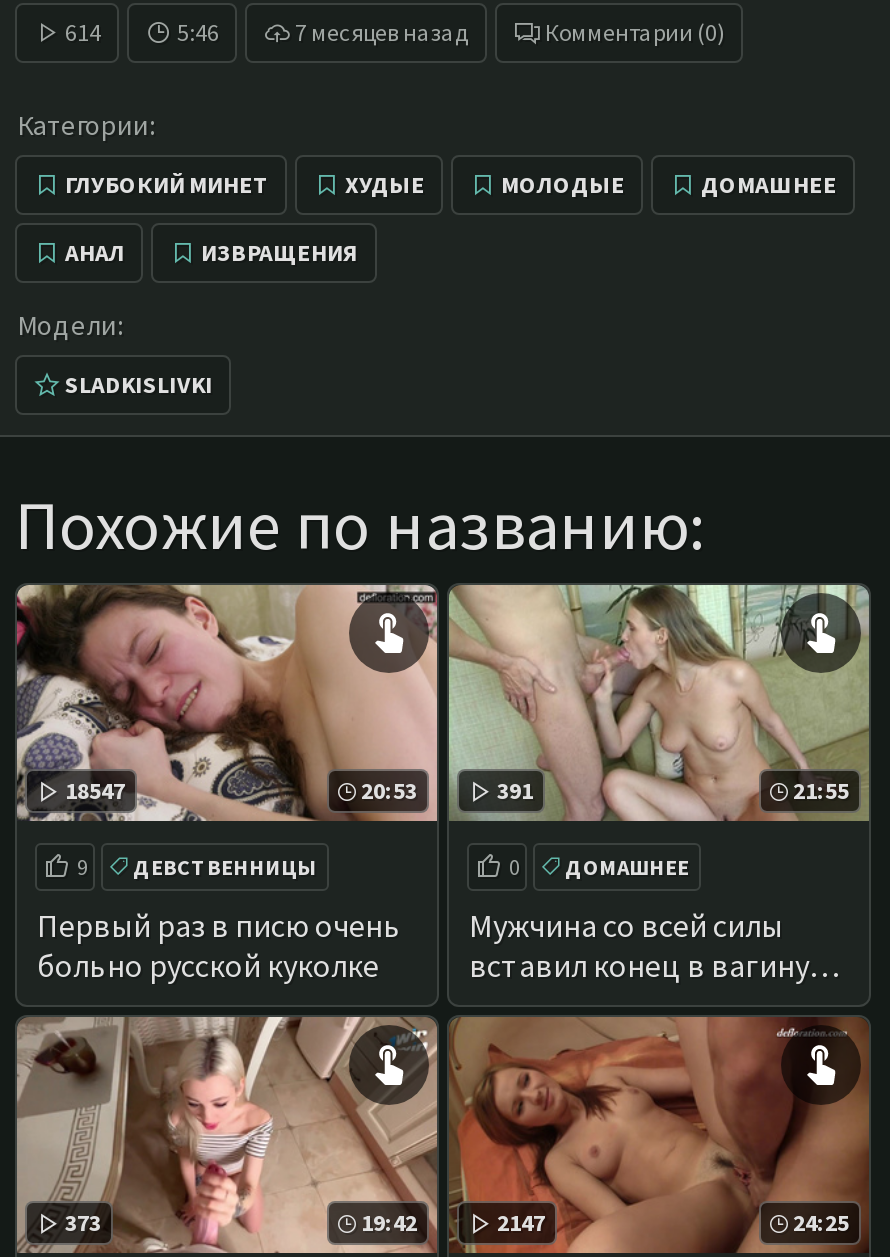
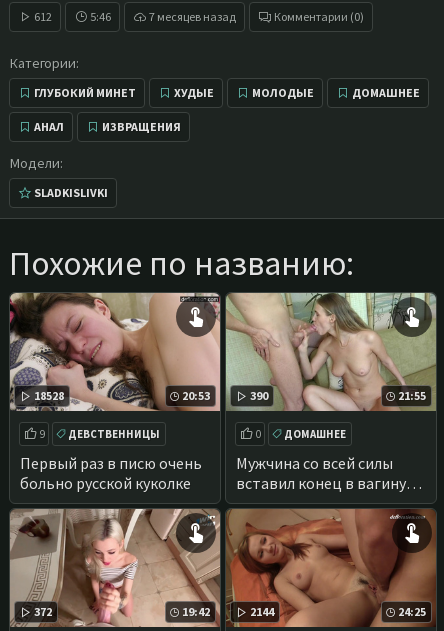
[65,17,101,47] 614 -> [34,9,52,24] 612
[65,775,125,805] 18547 -> [34,388,64,403] 18528
[497,775,533,805] 391 -> [250,388,268,403] 390
[65,1207,101,1237] 373 -> [34,604,52,619] 372
[497,1207,545,1237] 2147 -> [250,604,274,619] 2144

